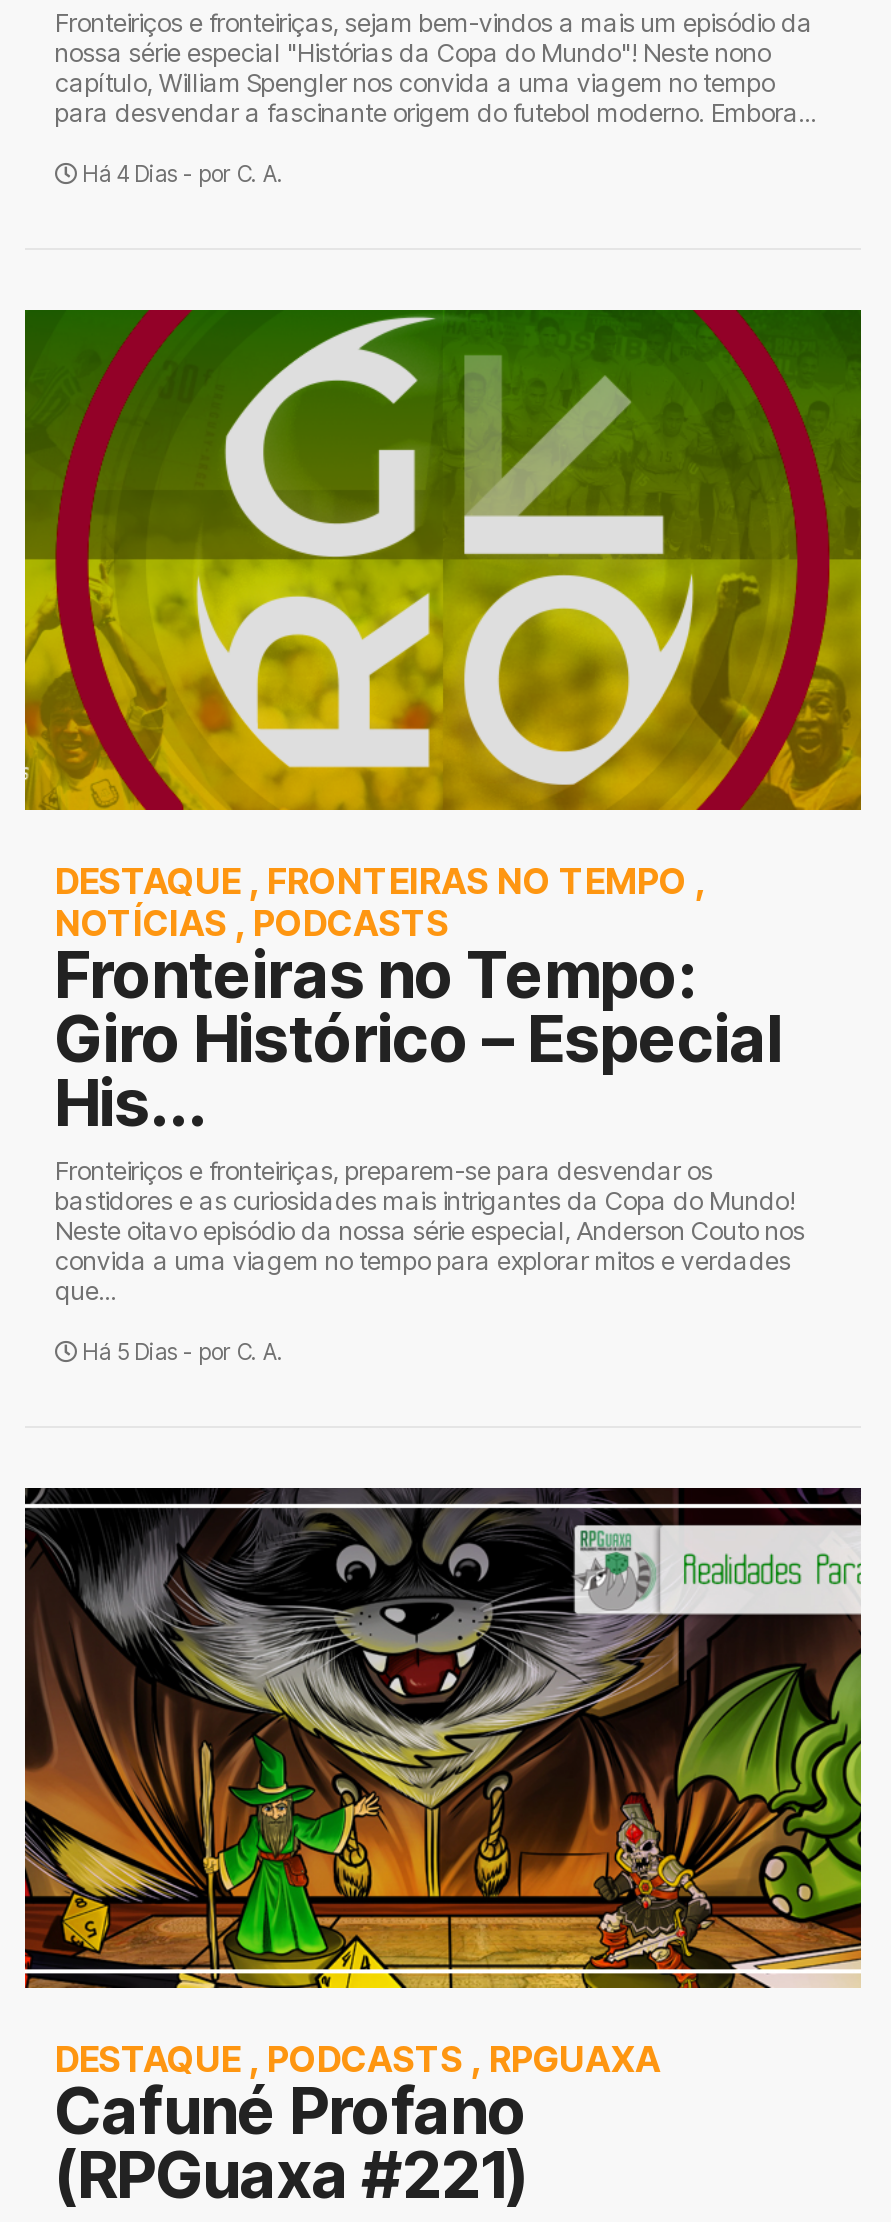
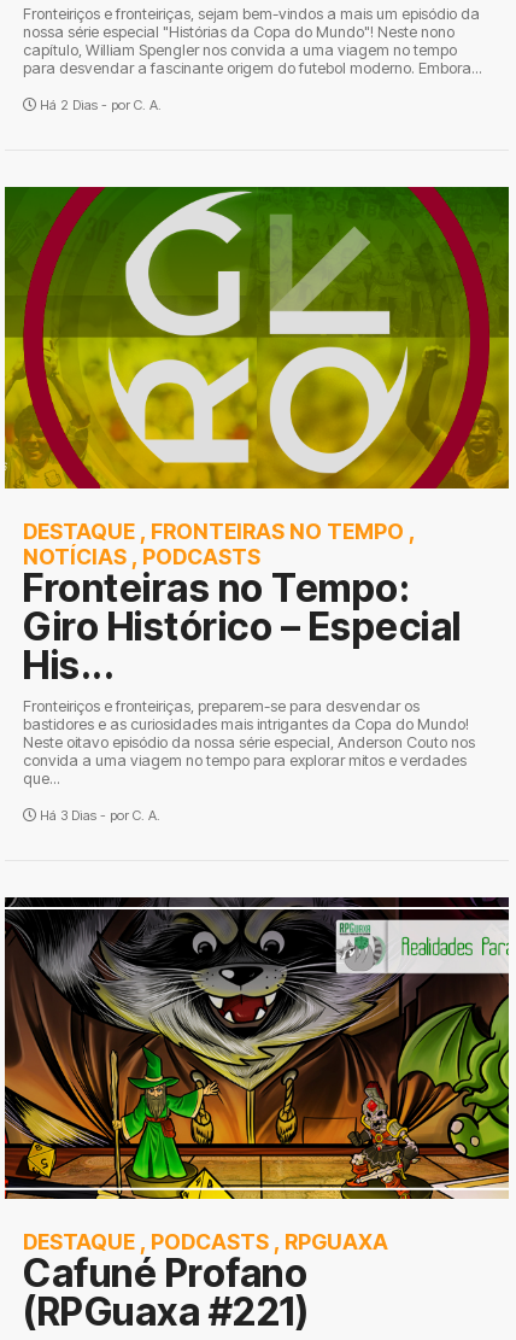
[77,160,283,188] Há 4 Dias - por C. A. -> [36,96,162,113] Há 2 Dias - por C. A.
[77,1338,283,1366] Há 5 Dias - por C. A. -> [36,807,160,824] Há 3 Dias - por C. A.

